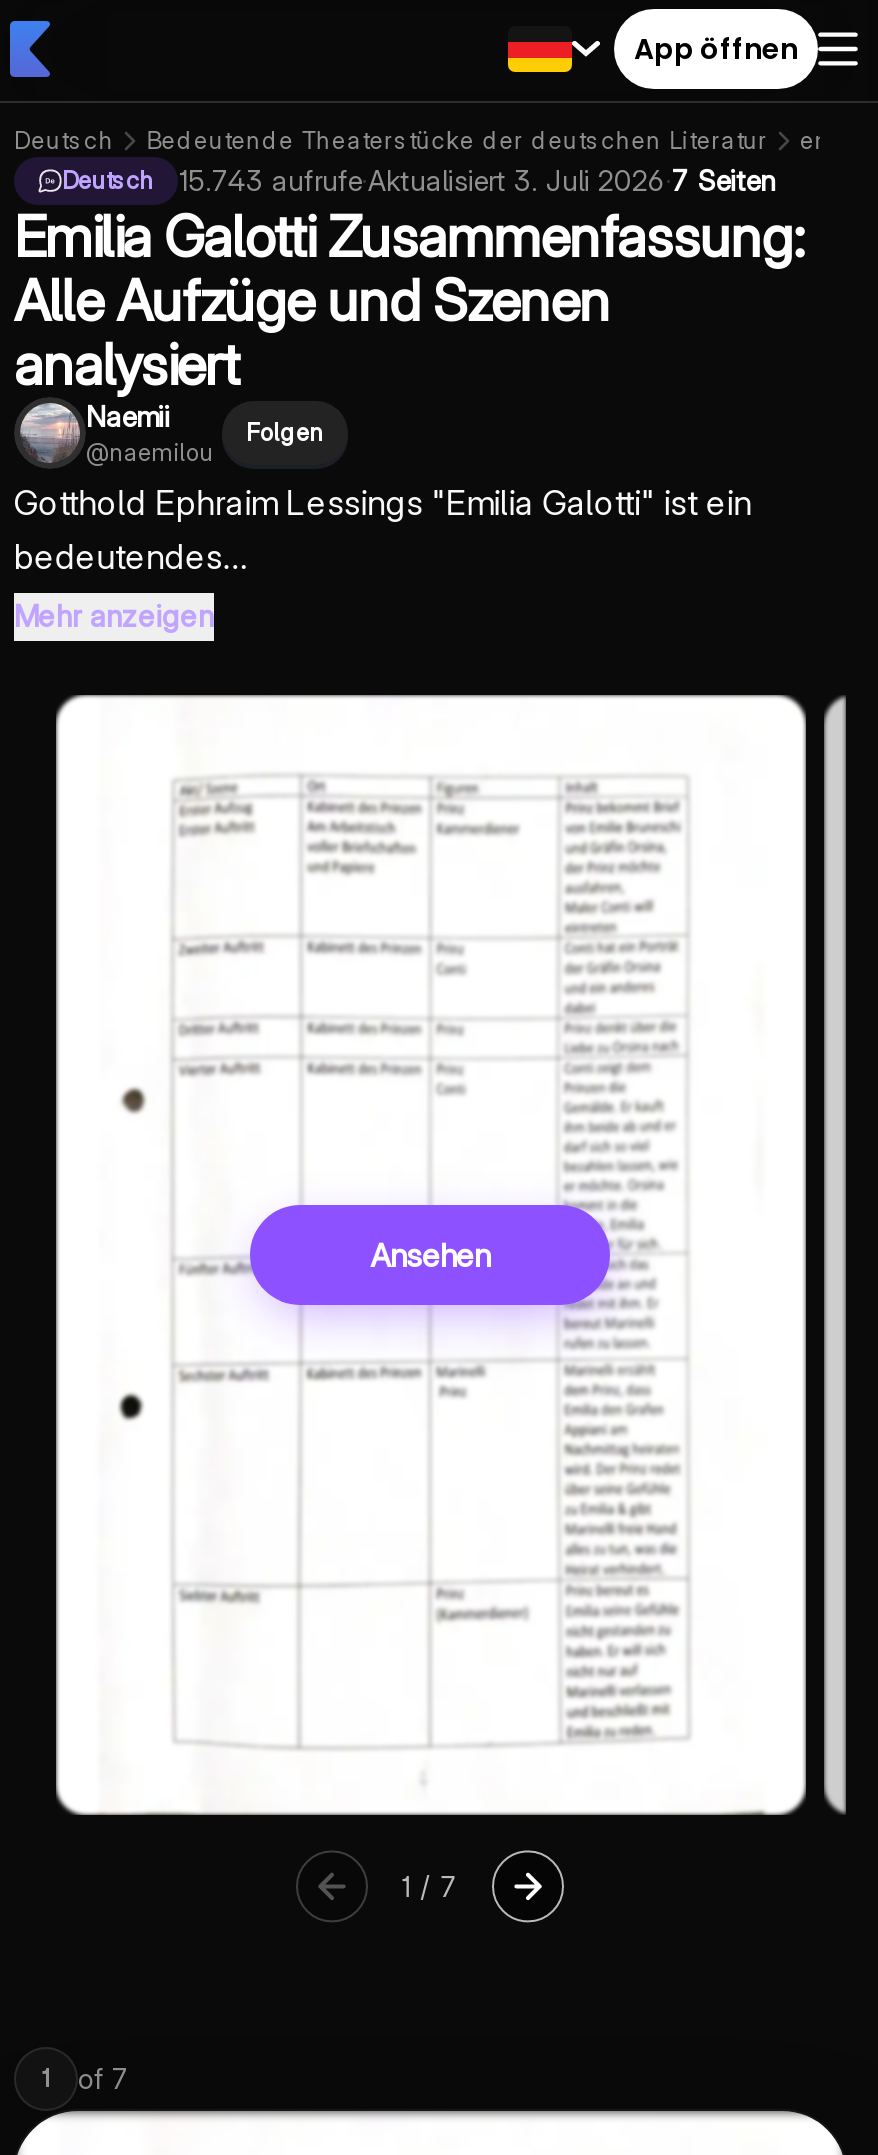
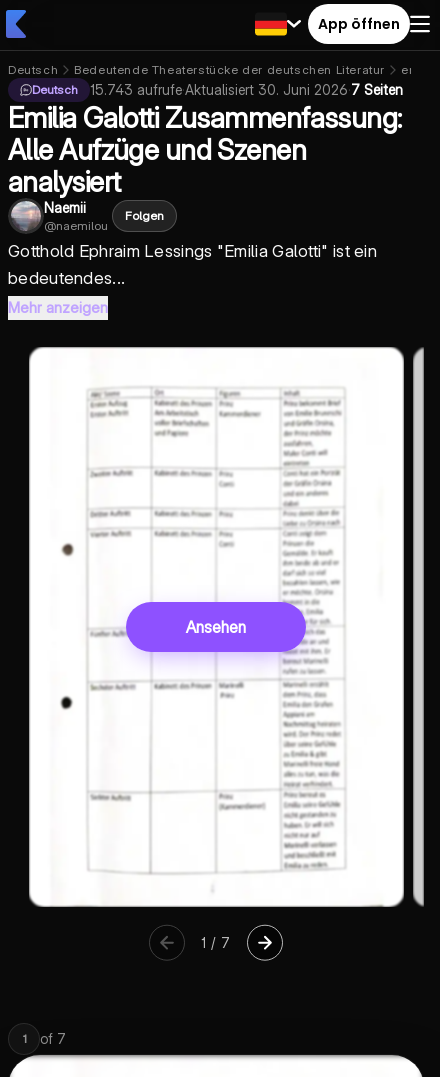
[178,163,776,197] 15.743 aufrufe · Aktualisiert 3. Juli 2026 · 7 Seiten -> [90,81,403,98] 15.743 aufrufe · Aktualisiert 30. Juni 2026 · 7 Seiten

